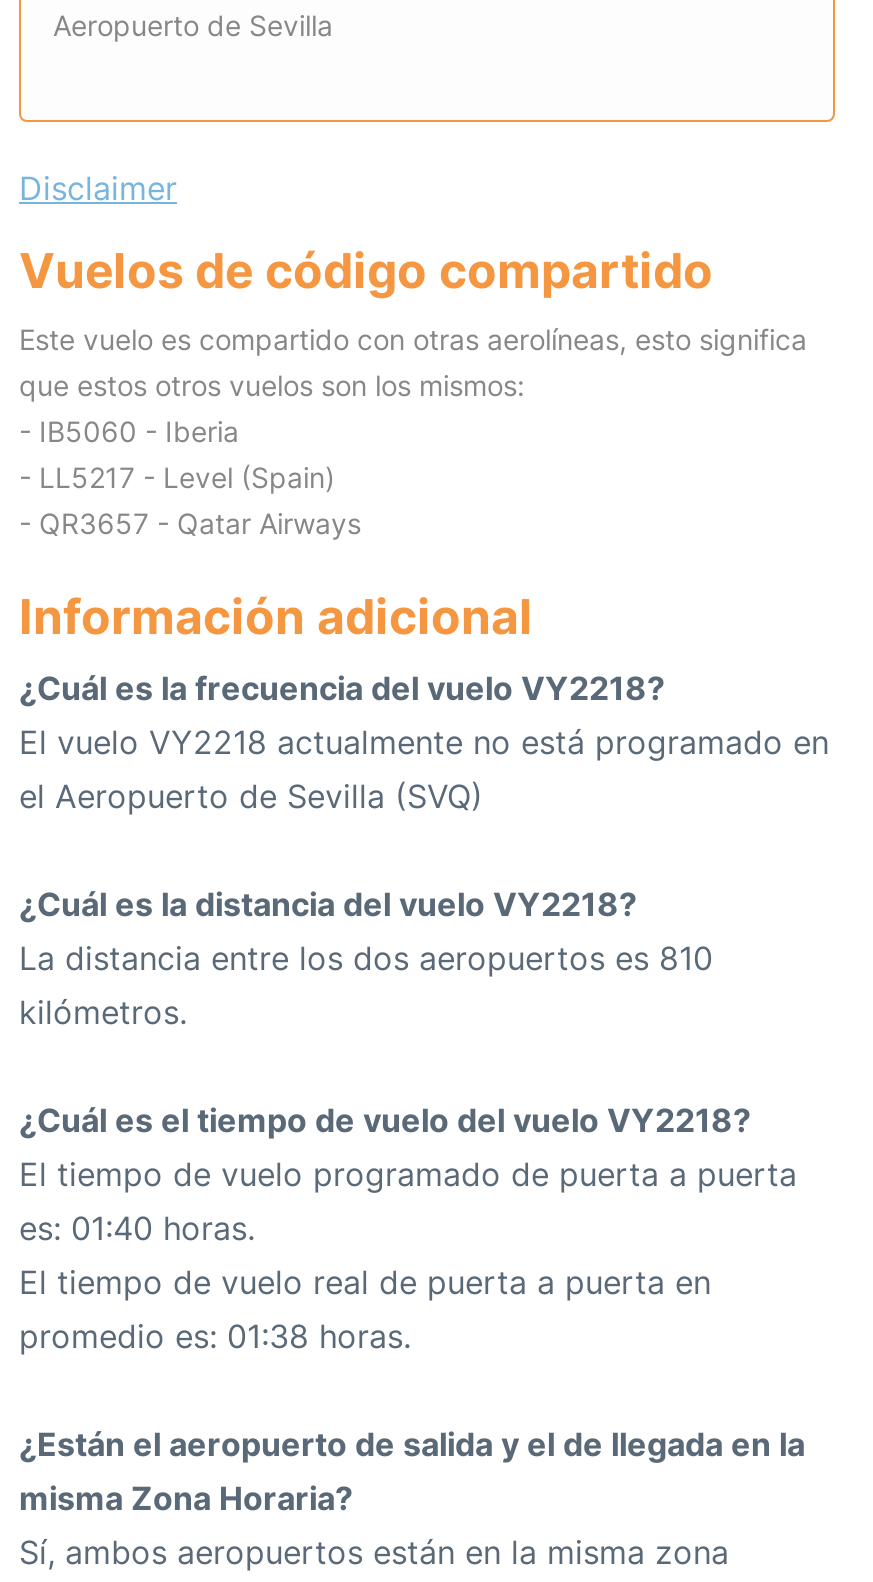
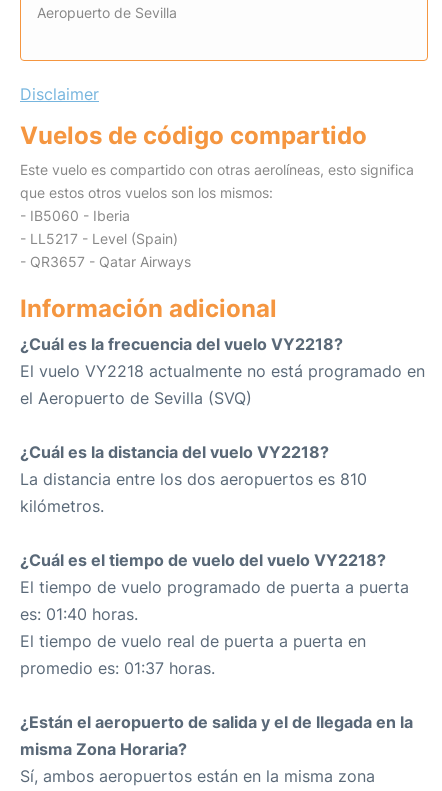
[19,1316,411,1356] promedio es: 01:38 horas. -> [20,658,215,678] promedio es: 01:37 horas.

